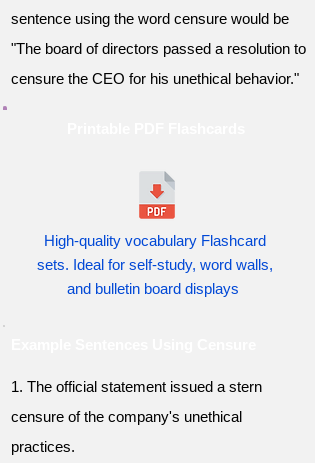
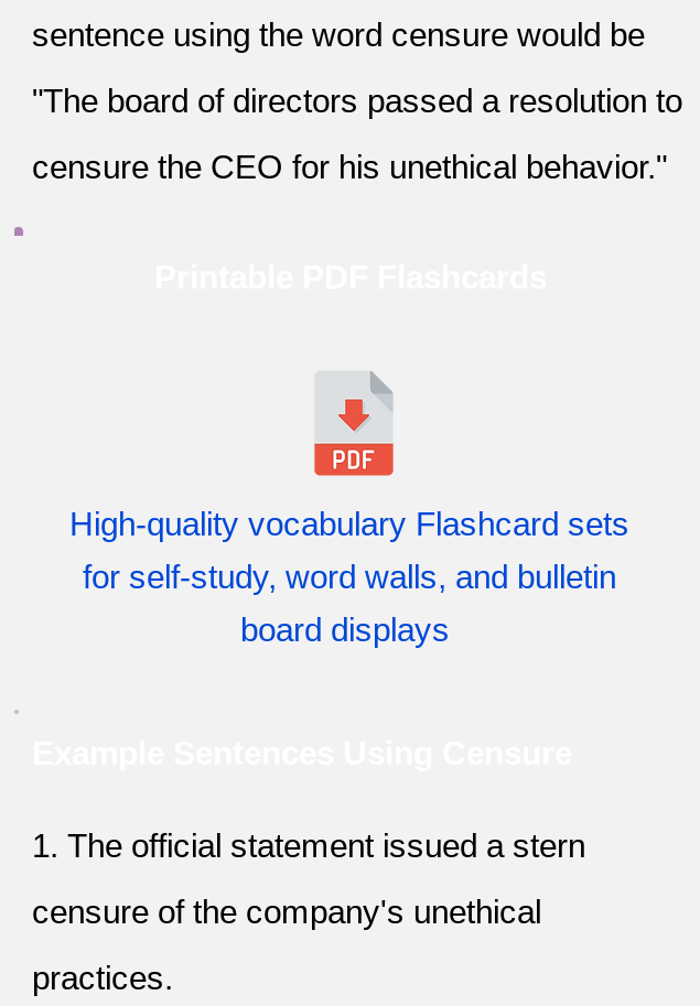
[37,232,273,297] High-quality vocabulary Flashcard | sets. Ideal for self-study, word walls, | and bulletin board displays -> [69,505,629,648] High-quality vocabulary Flashcard sets | for self-study, word walls, and bulletin | board displays

